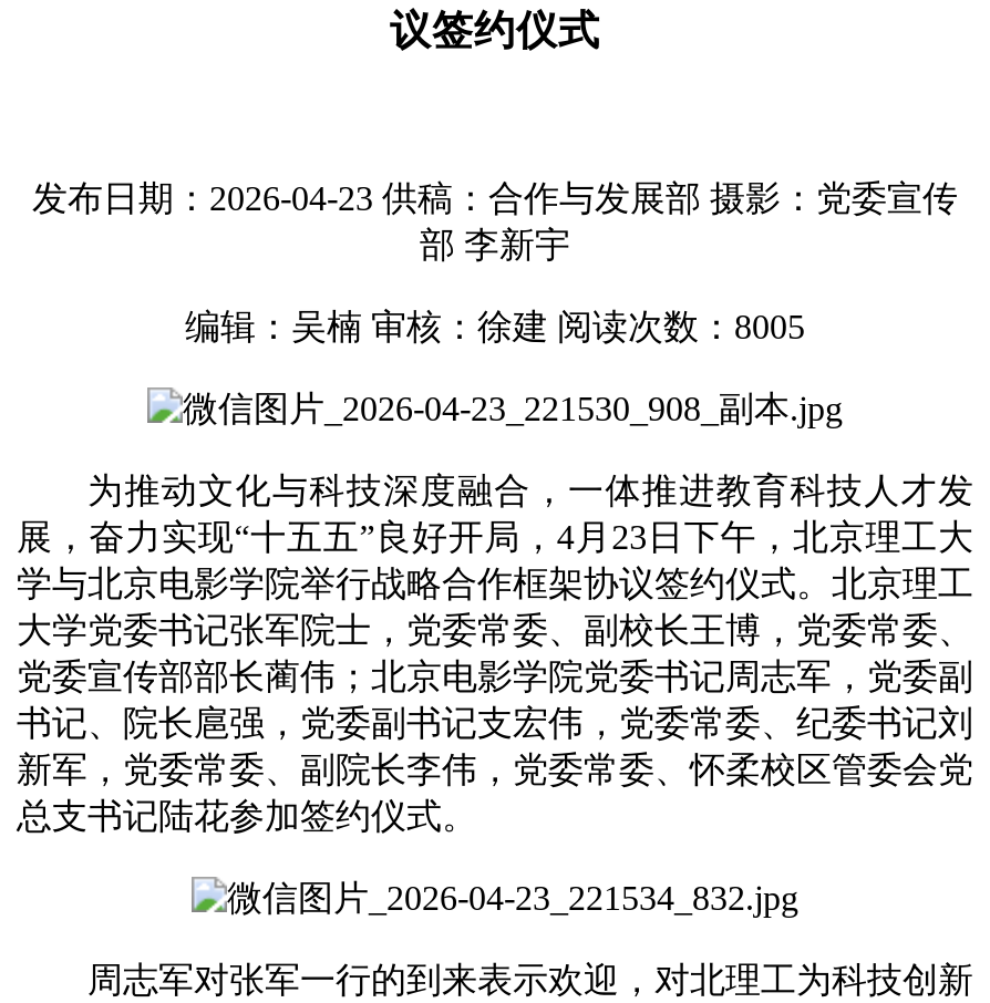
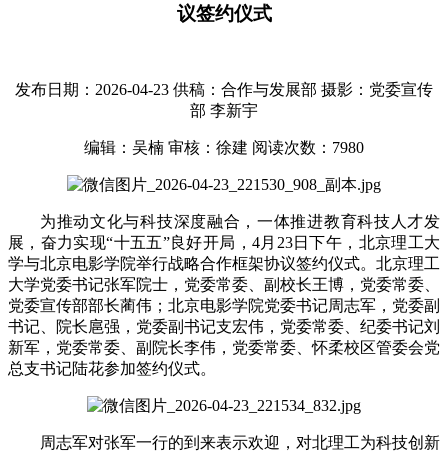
[185,308,805,345] 编辑：吴楠 审核：徐建 阅读次数：8005 -> [84,139,364,156] 编辑：吴楠 审核：徐建 阅读次数：7980

